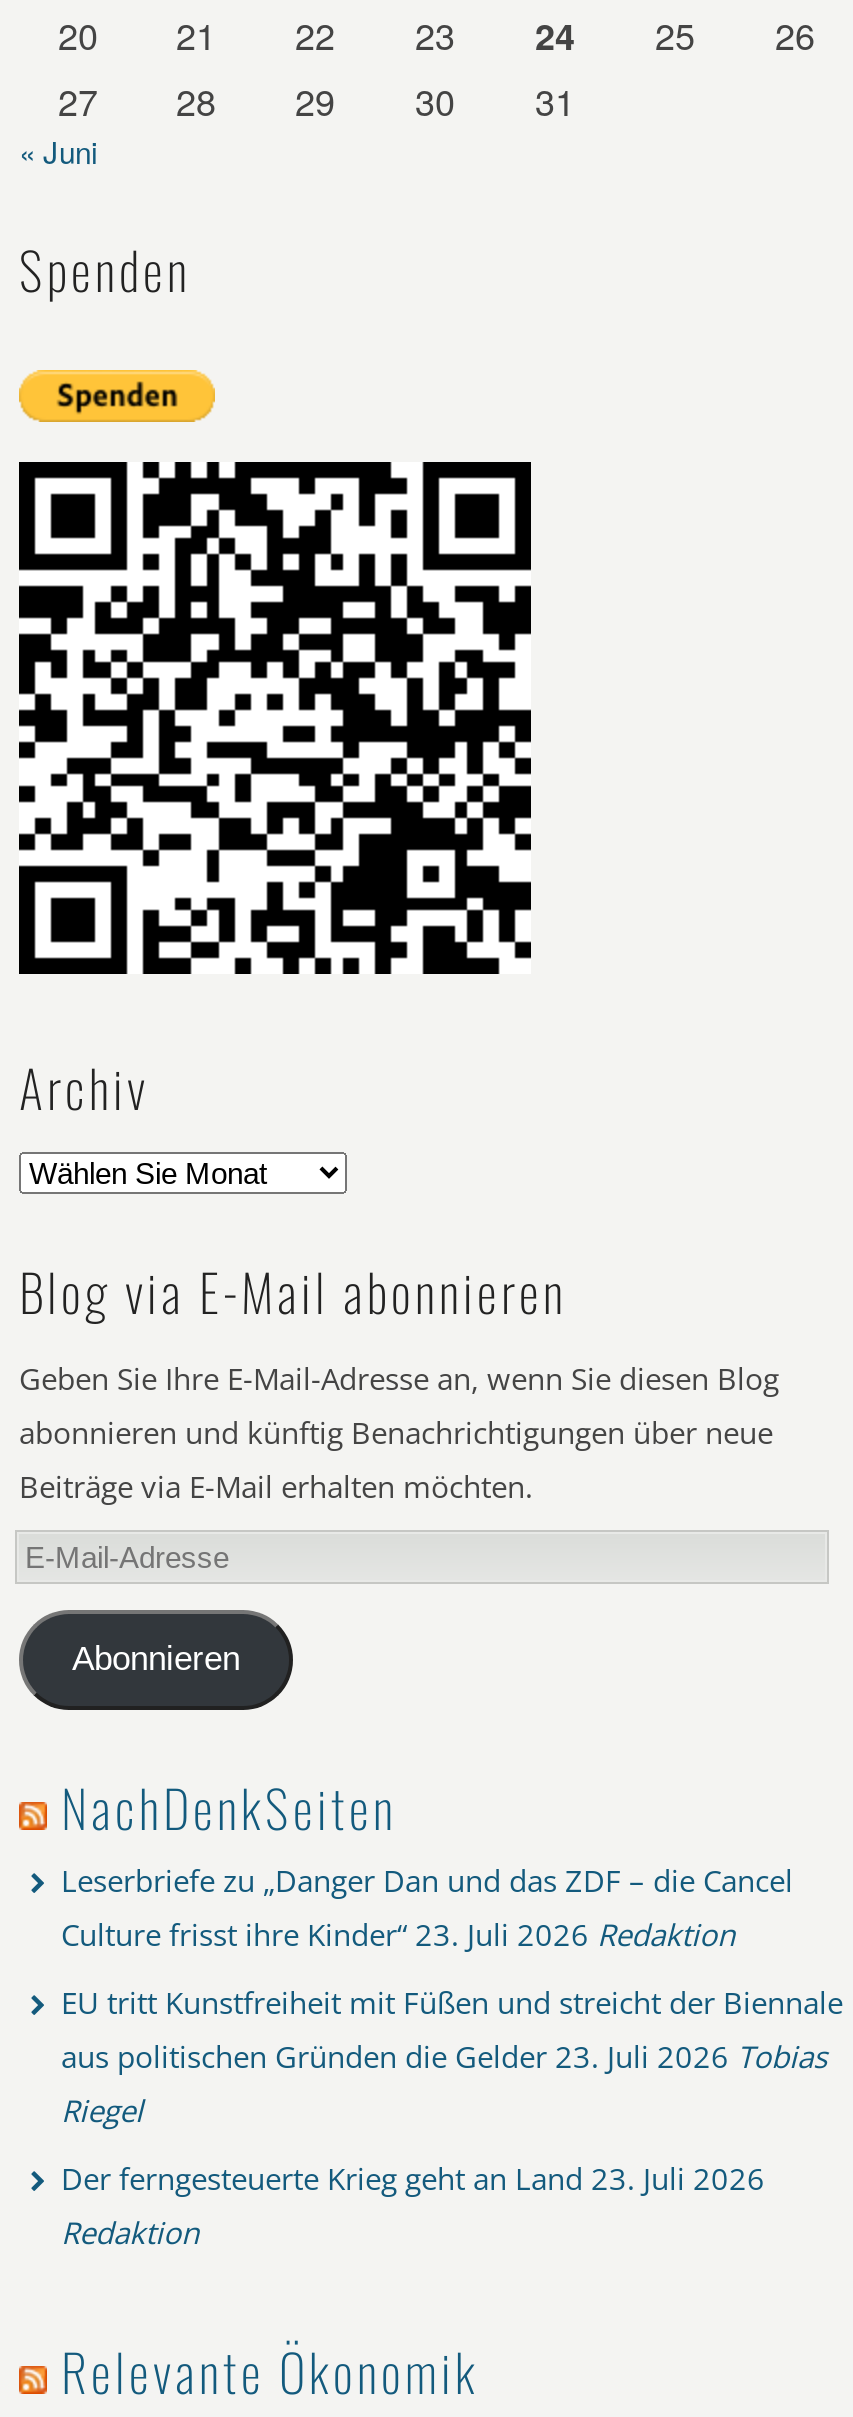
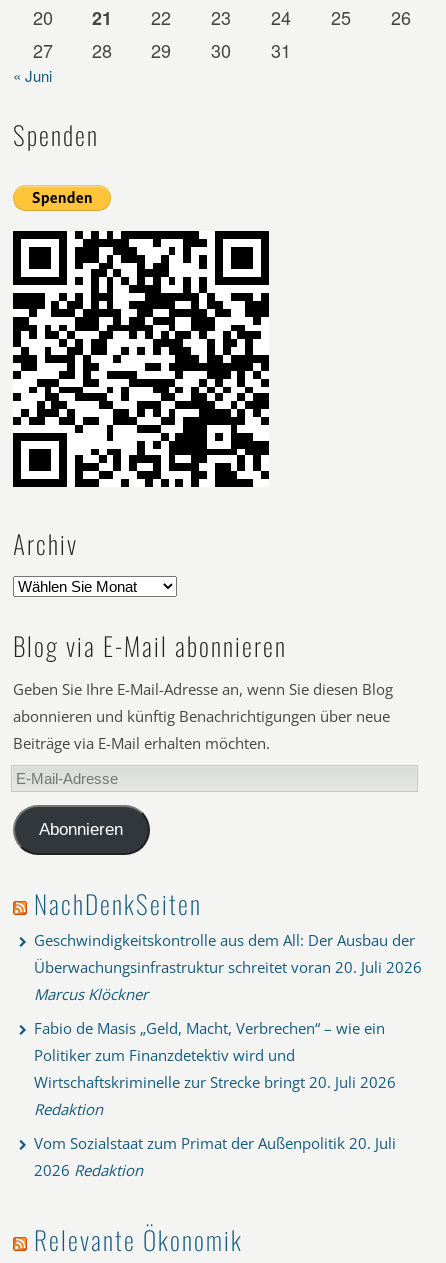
[61,1860,843,2198] Leserbriefe zu „Danger Dan und das ZDF – die Cancel | Culture frisst ihre Kinder“ 23. Juli 2026 Redaktion | EU tritt Kunstfreiheit mit Füßen und streicht der Biennale | aus politischen Gründen die Gelder 23. Juli 2026 Tobias | Riegel | Der ferngesteuerte Krieg geht an Land 23. Juli 2026 -> [34,930,422,1092] Geschwindigkeitskontrolle aus dem All: Der Ausbau der | Überwachungsinfrastruktur schreitet voran 20. Juli 2026 | Marcus Klöckner | Fabio de Masis „Geld, Macht, Verbrechen“ – wie ein | Politiker zum Finanzdetektiv wird und | Wirtschaftskriminelle zur Strecke bringt 20. Juli 2026
none -> [34,1133,396,1180] Vom Sozialstaat zum Primat der Außenpolitik 20. Juli | 2026 Redaktion

